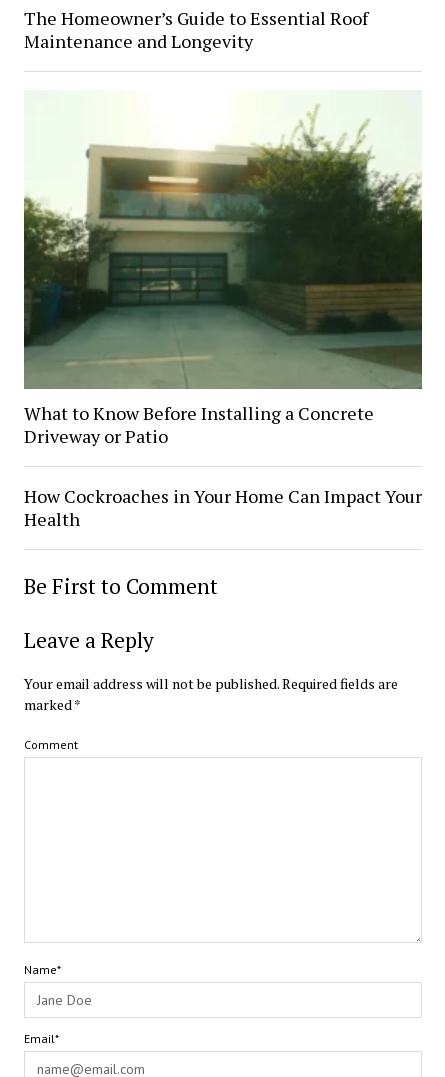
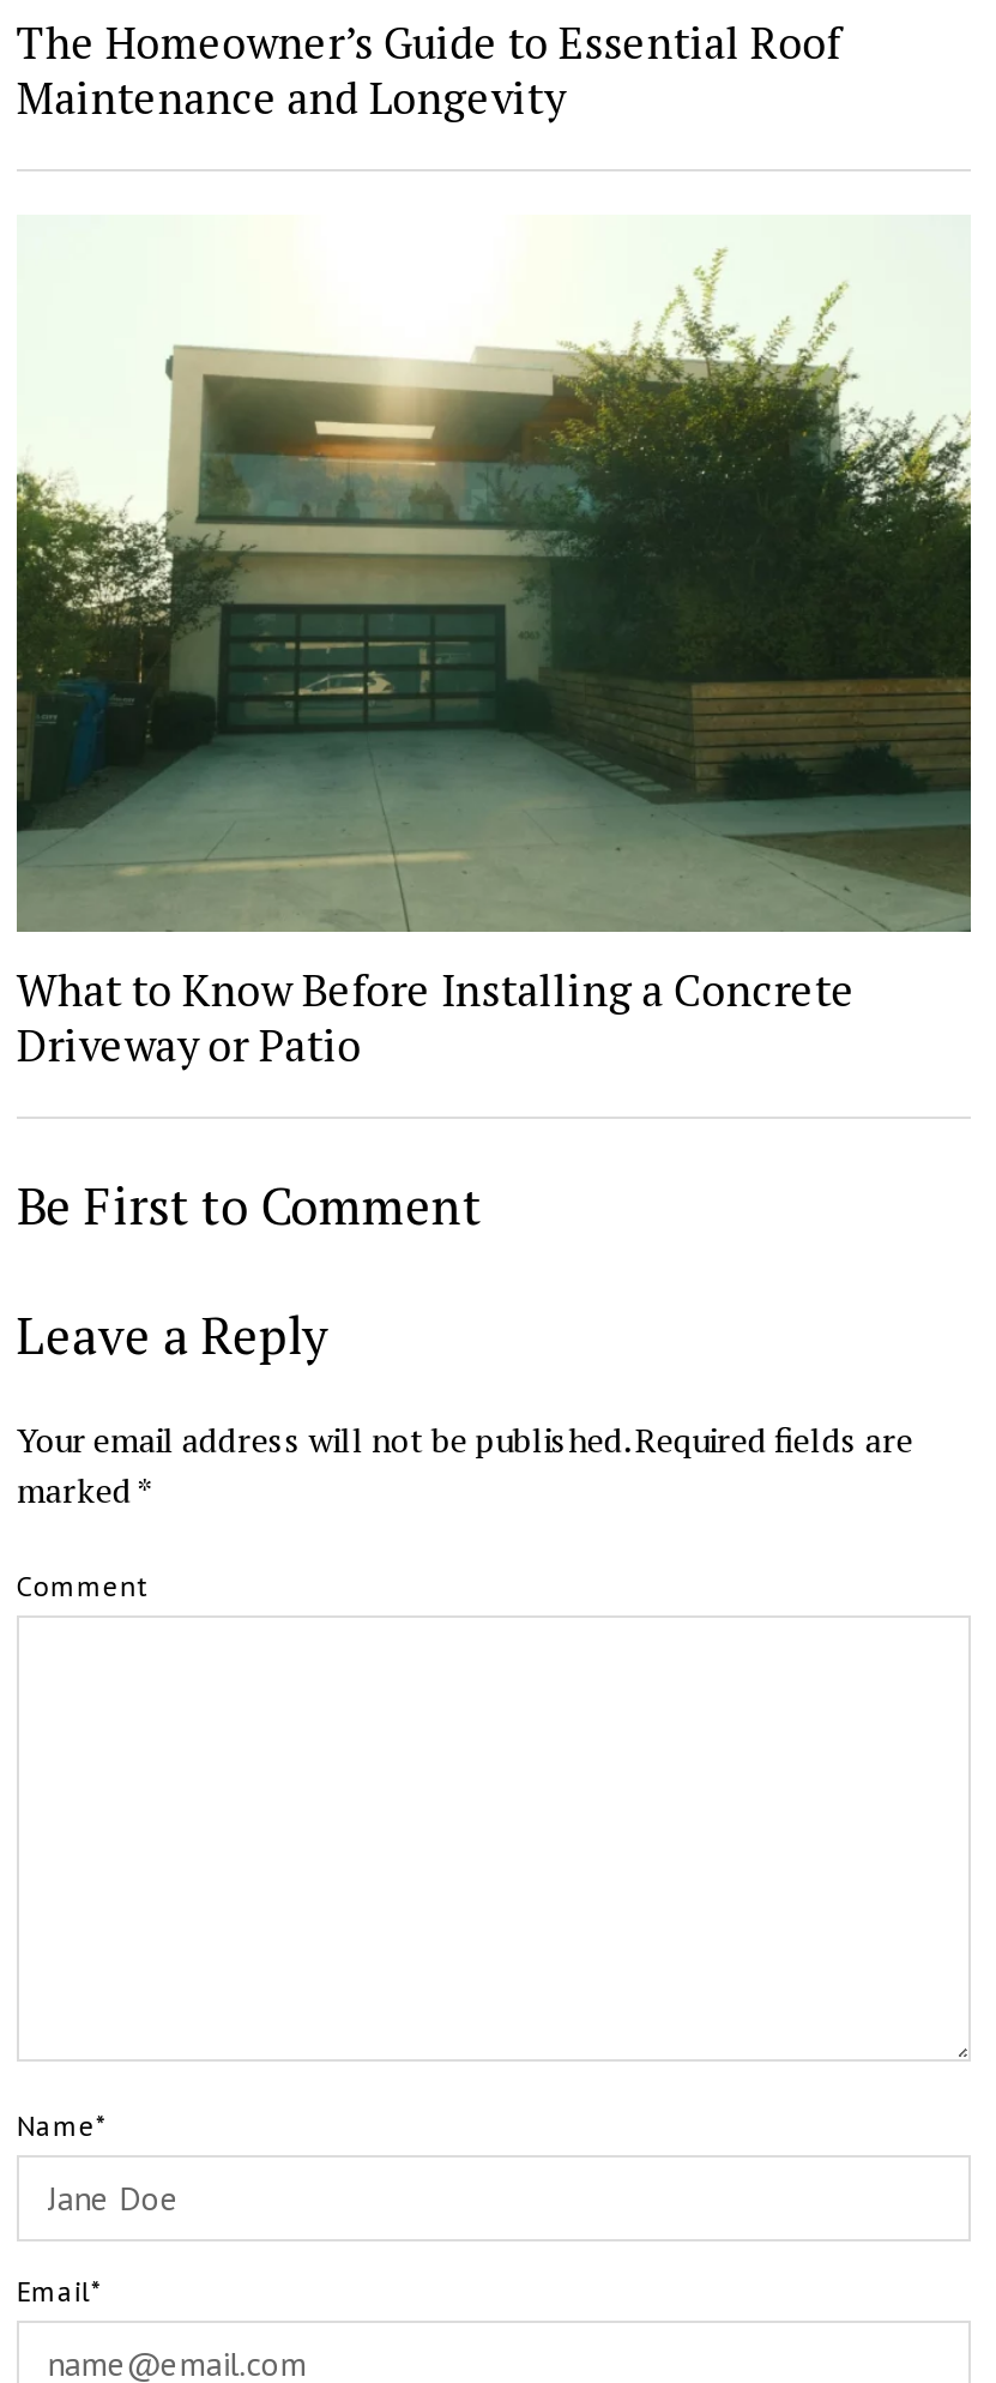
[24,484,422,531] How Cockroaches in Your Home Can Impact Your | Health -> none

